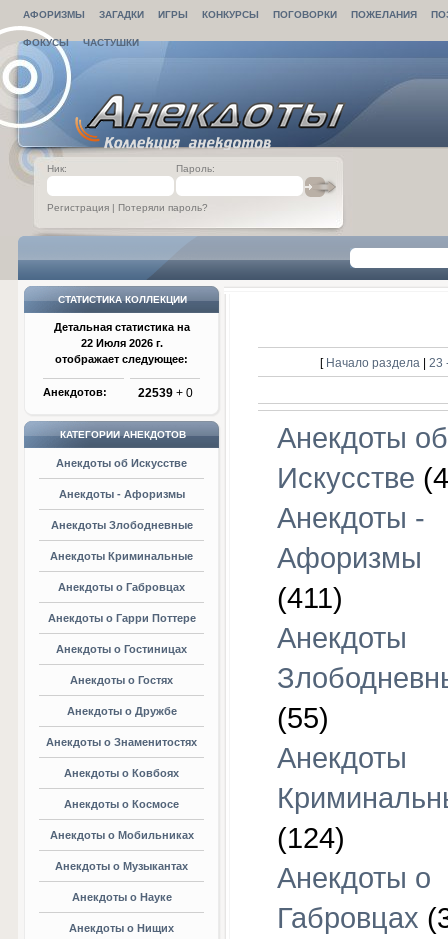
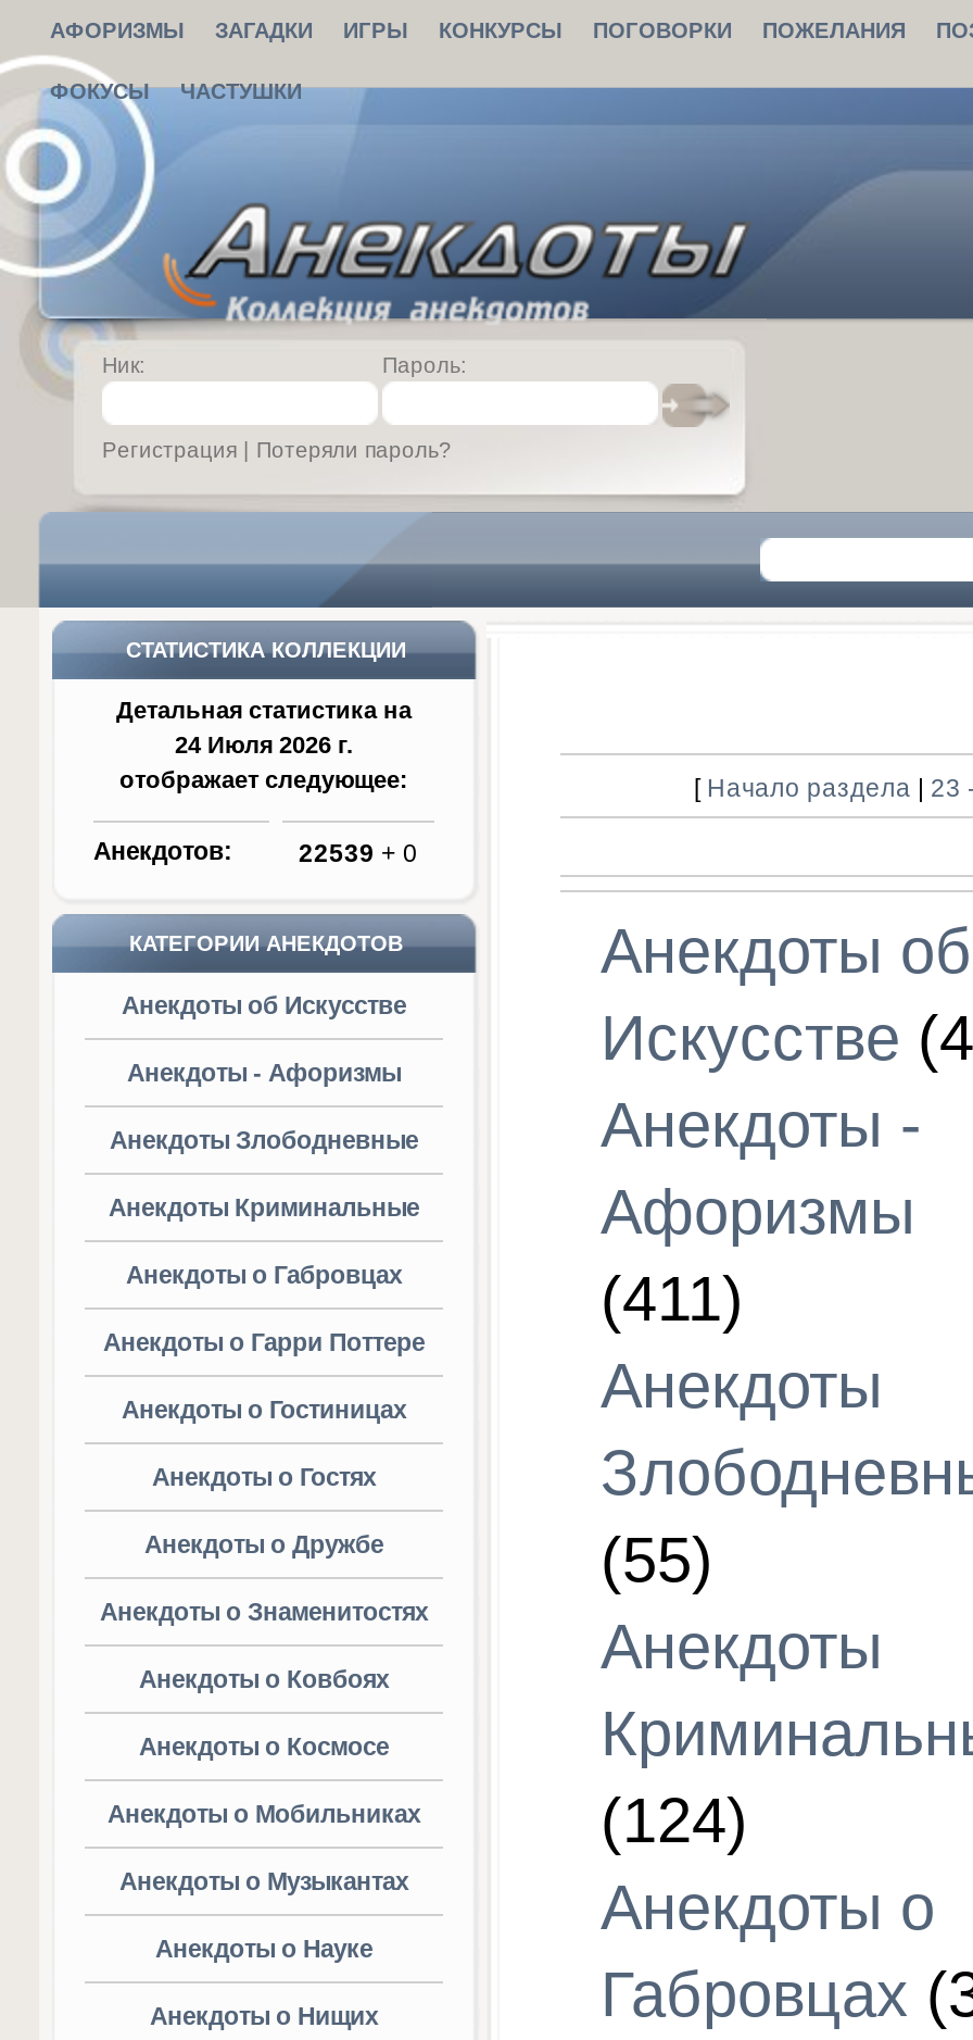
[80,337,162,349] 22 Июля 2026 г. -> [175,731,353,758] 24 Июля 2026 г.

